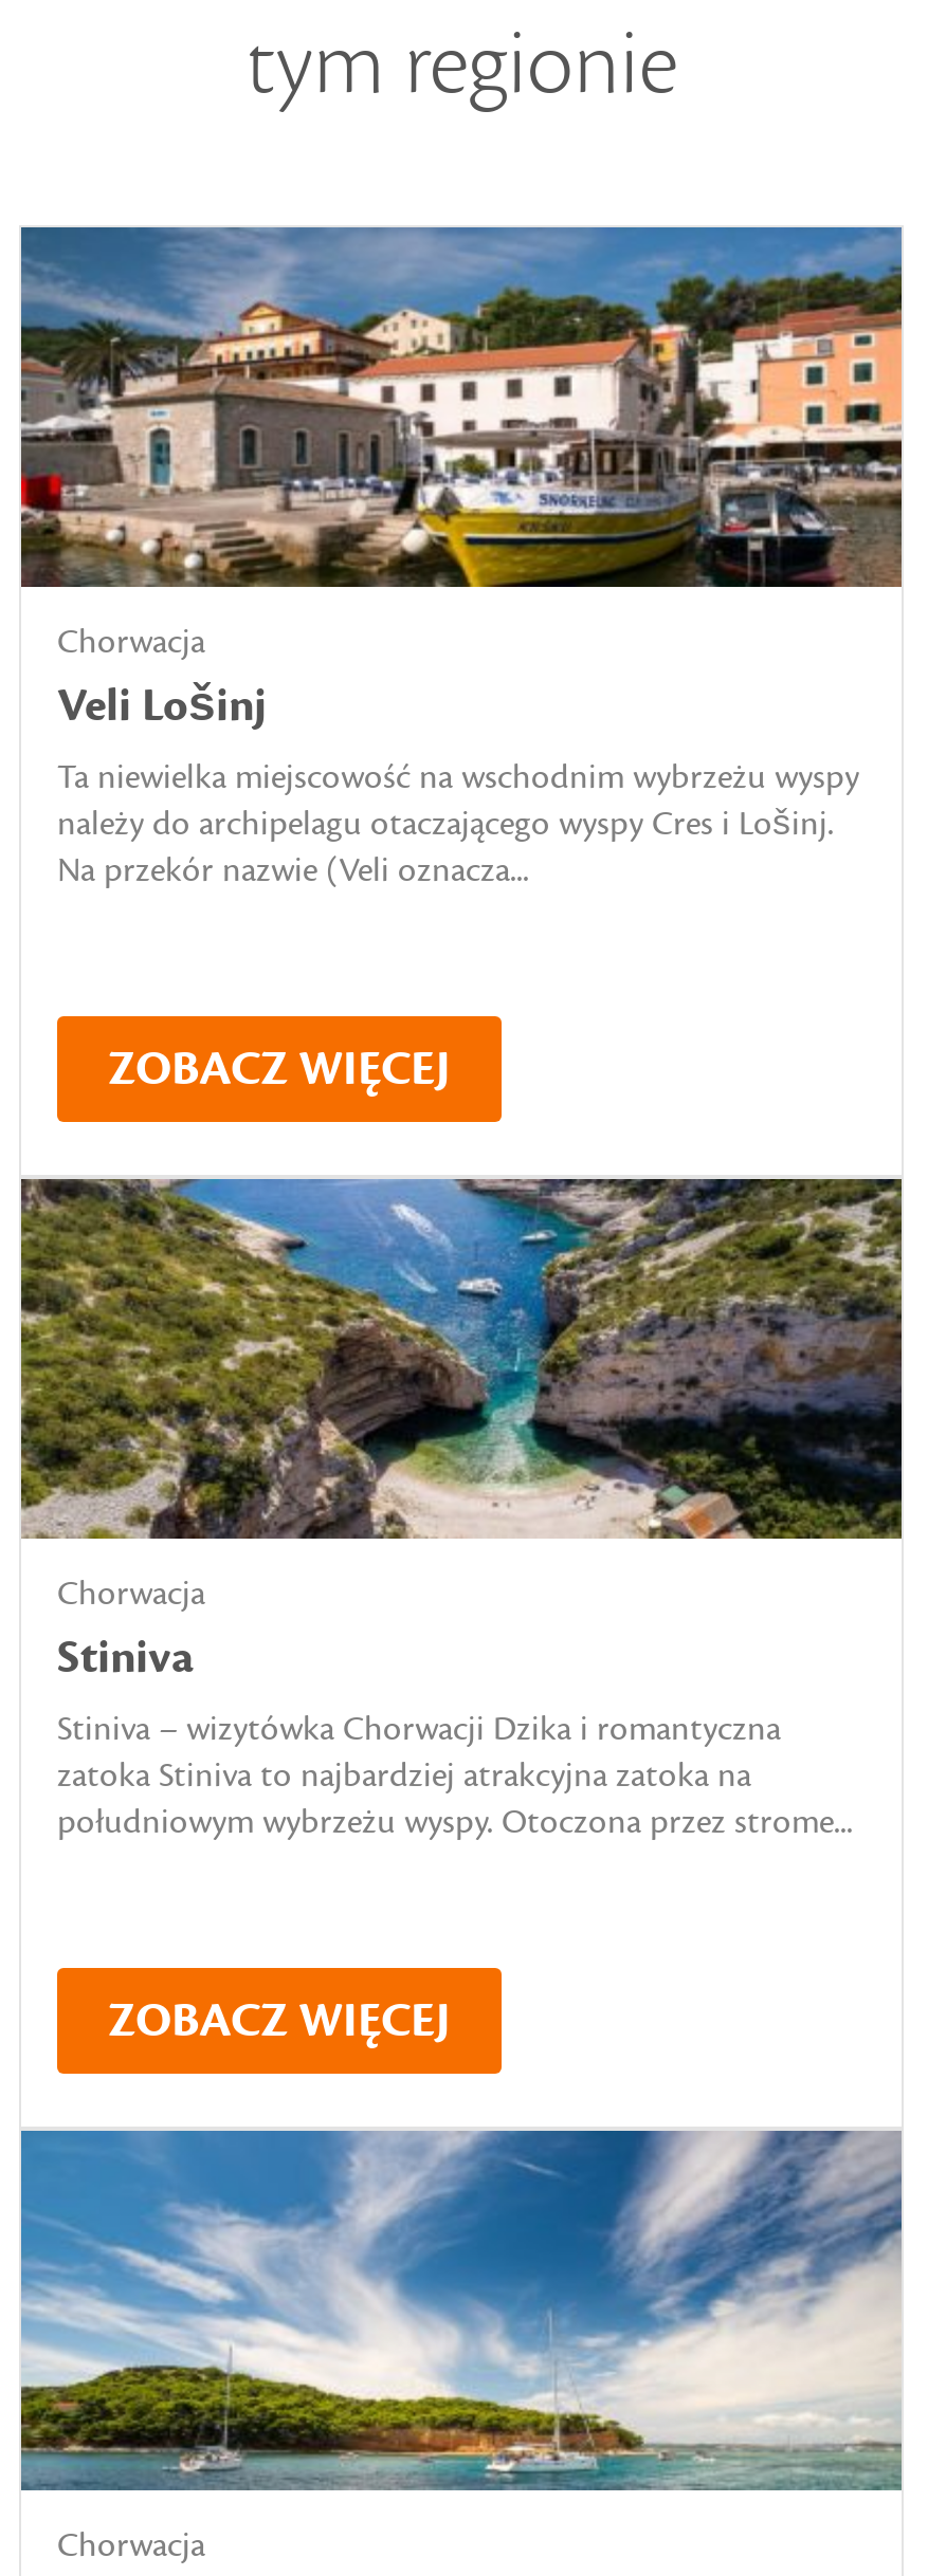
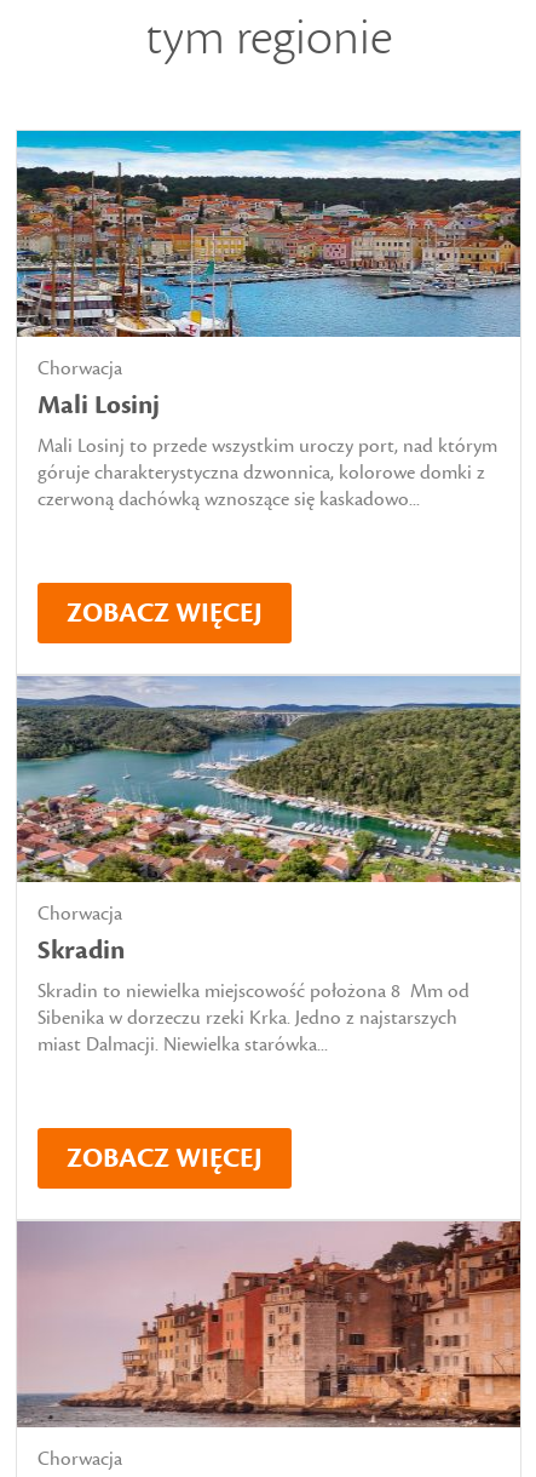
[19,226,904,590] [image] -> [16,130,521,338] [image]
[57,678,859,891] Veli Lošinj | Ta niewielka miejscowość na wschodnim wybrzeżu wyspy | należy do archipelagu otaczającego wyspy Cres i Lošinj. | Na przekór nazwie (Veli oznacza... -> [38,390,497,512] Mali Losinj | Mali Losinj to przede wszystkim uroczy port, nad którym | góruje charakterystyczna dzwonnica, kolorowe domki z | czerwoną dachówką wznoszące się kaskadowo...
[19,1176,904,1540] [image] -> [16,676,521,883] [image]
[57,1630,853,1843] Stiniva | Stiniva – wizytówka Chorwacji Dzika i romantyczna | zatoka Stiniva to najbardziej atrakcyjna zatoka na | południowym wybrzeżu wyspy. Otoczona przez strome... -> [38,935,469,1057] Skradin | Skradin to niewielka miejscowość położona 8 Mm od | Sibenika w dorzeczu rzeki Krka. Jedno z najstarszych | miast Dalmacji. Niewielka starówka...
[19,2130,904,2491] [image] -> [16,1221,521,1429] [image]

